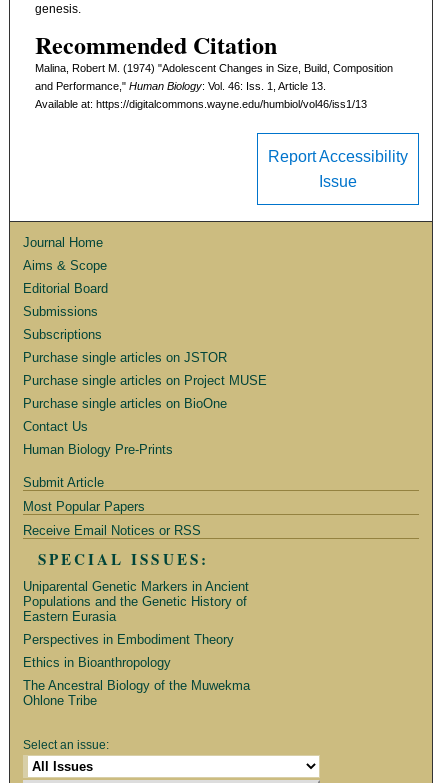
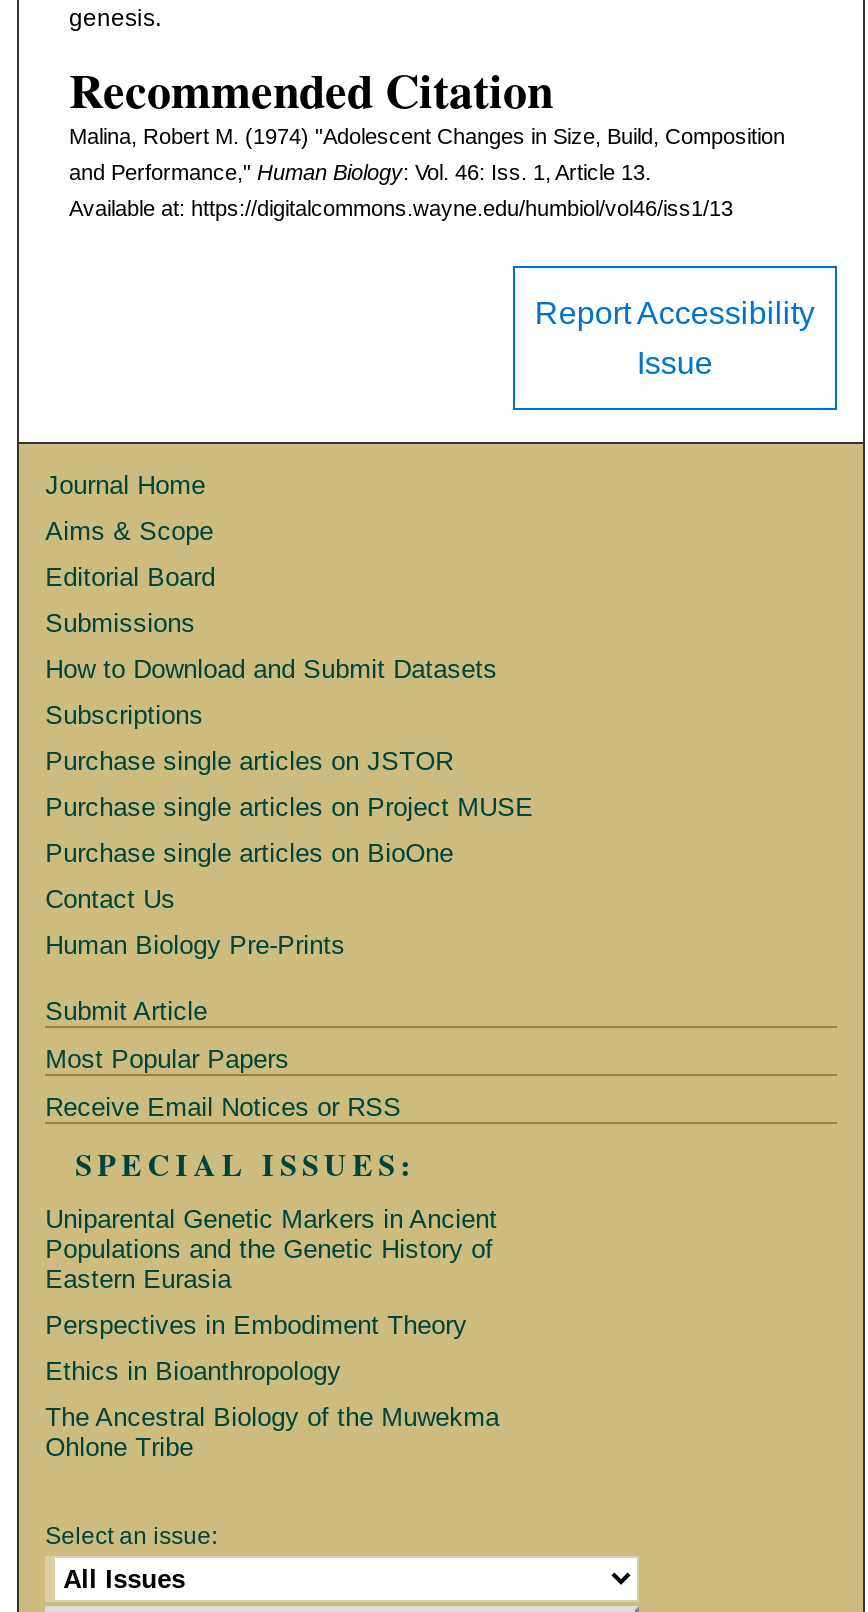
none -> [45,655,497,685] How to Download and Submit Datasets

